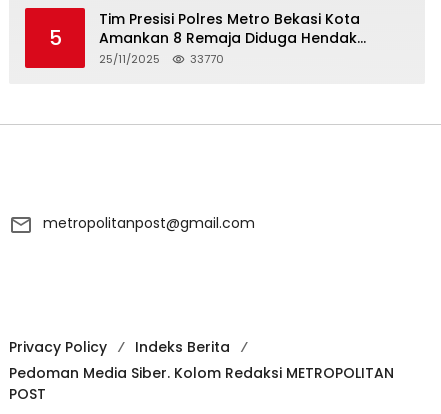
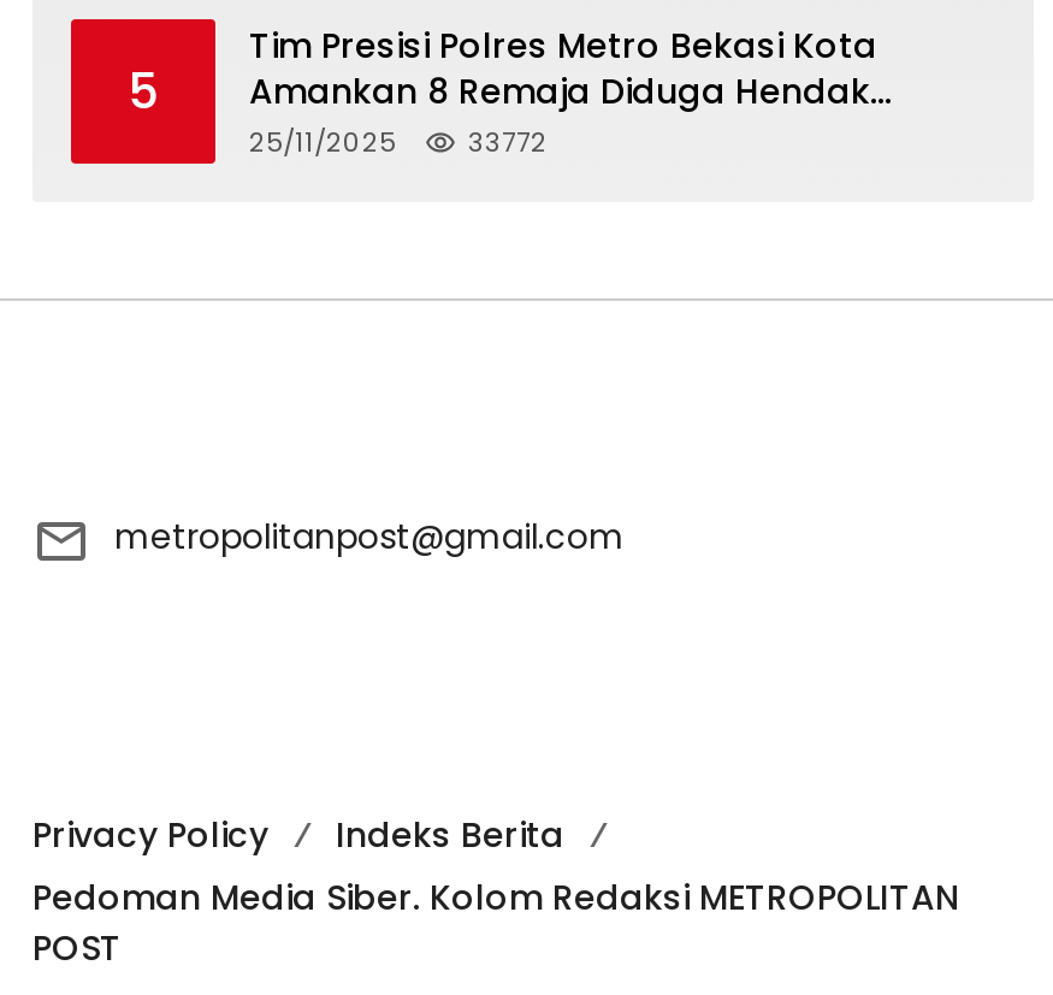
[190,51,224,67] 33770 -> [468,123,548,161] 33772

